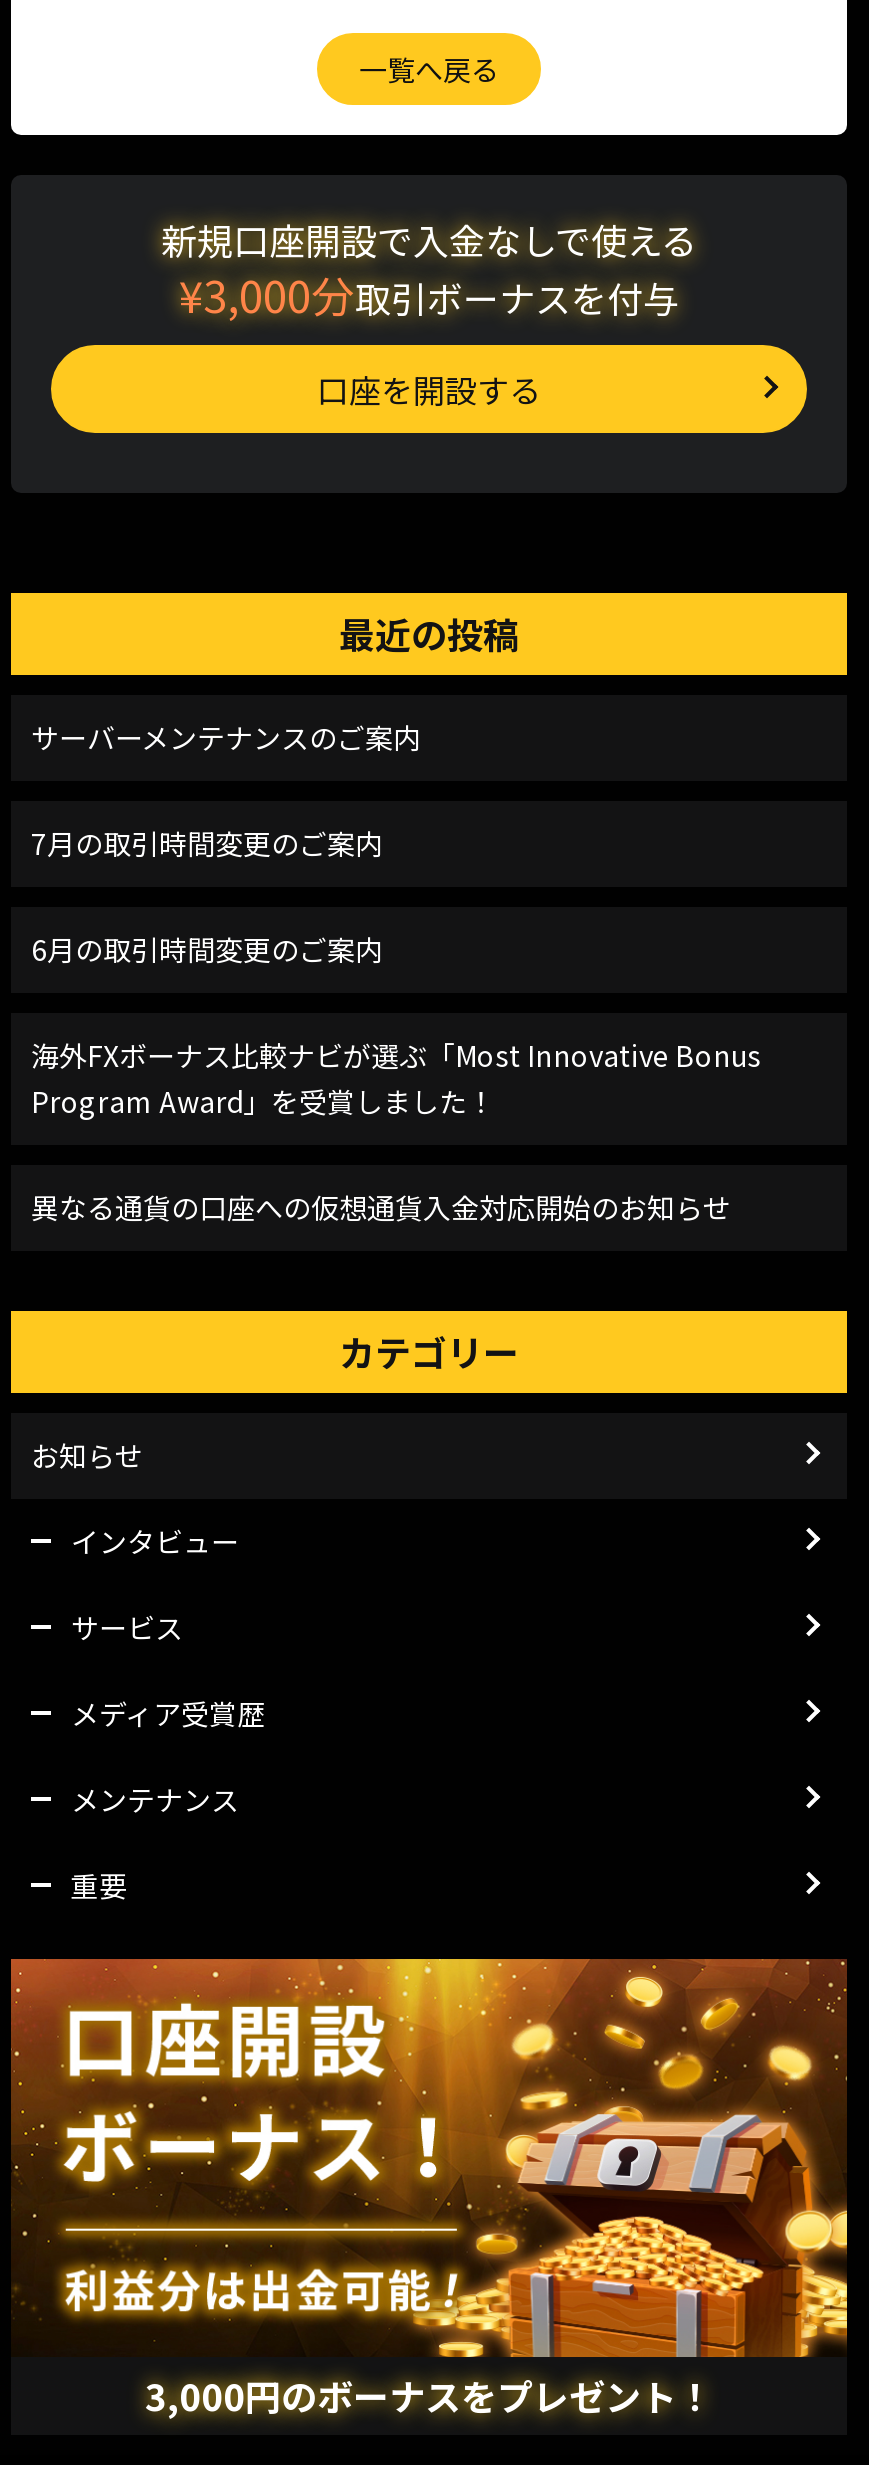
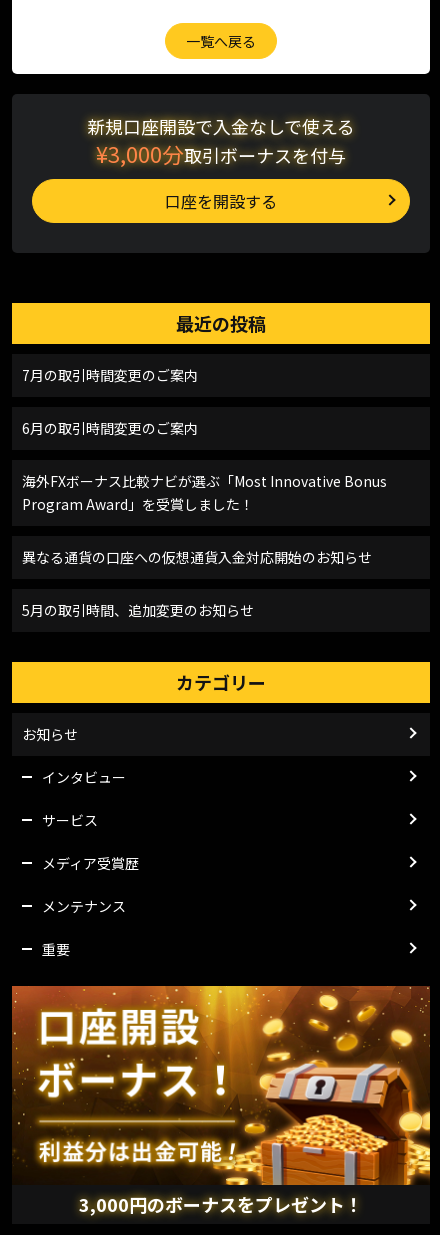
[31,717,421,757] サーバーメンテナンスのご案内 -> none
moved [31,823,761,1227] -> [22,365,387,567]: 7月の取引時間変更のご案内 | 6月の取引時間変更のご案内 | 海外FXボーナス比較ナビが選ぶ「Most Innovative Bonus | Program Award」を受賞しました！ | 異なる通貨の口座への仮想通貨入金対応開始のお知らせ
none -> [22,600,254,620] 5月の取引時間、追加変更のお知らせ

